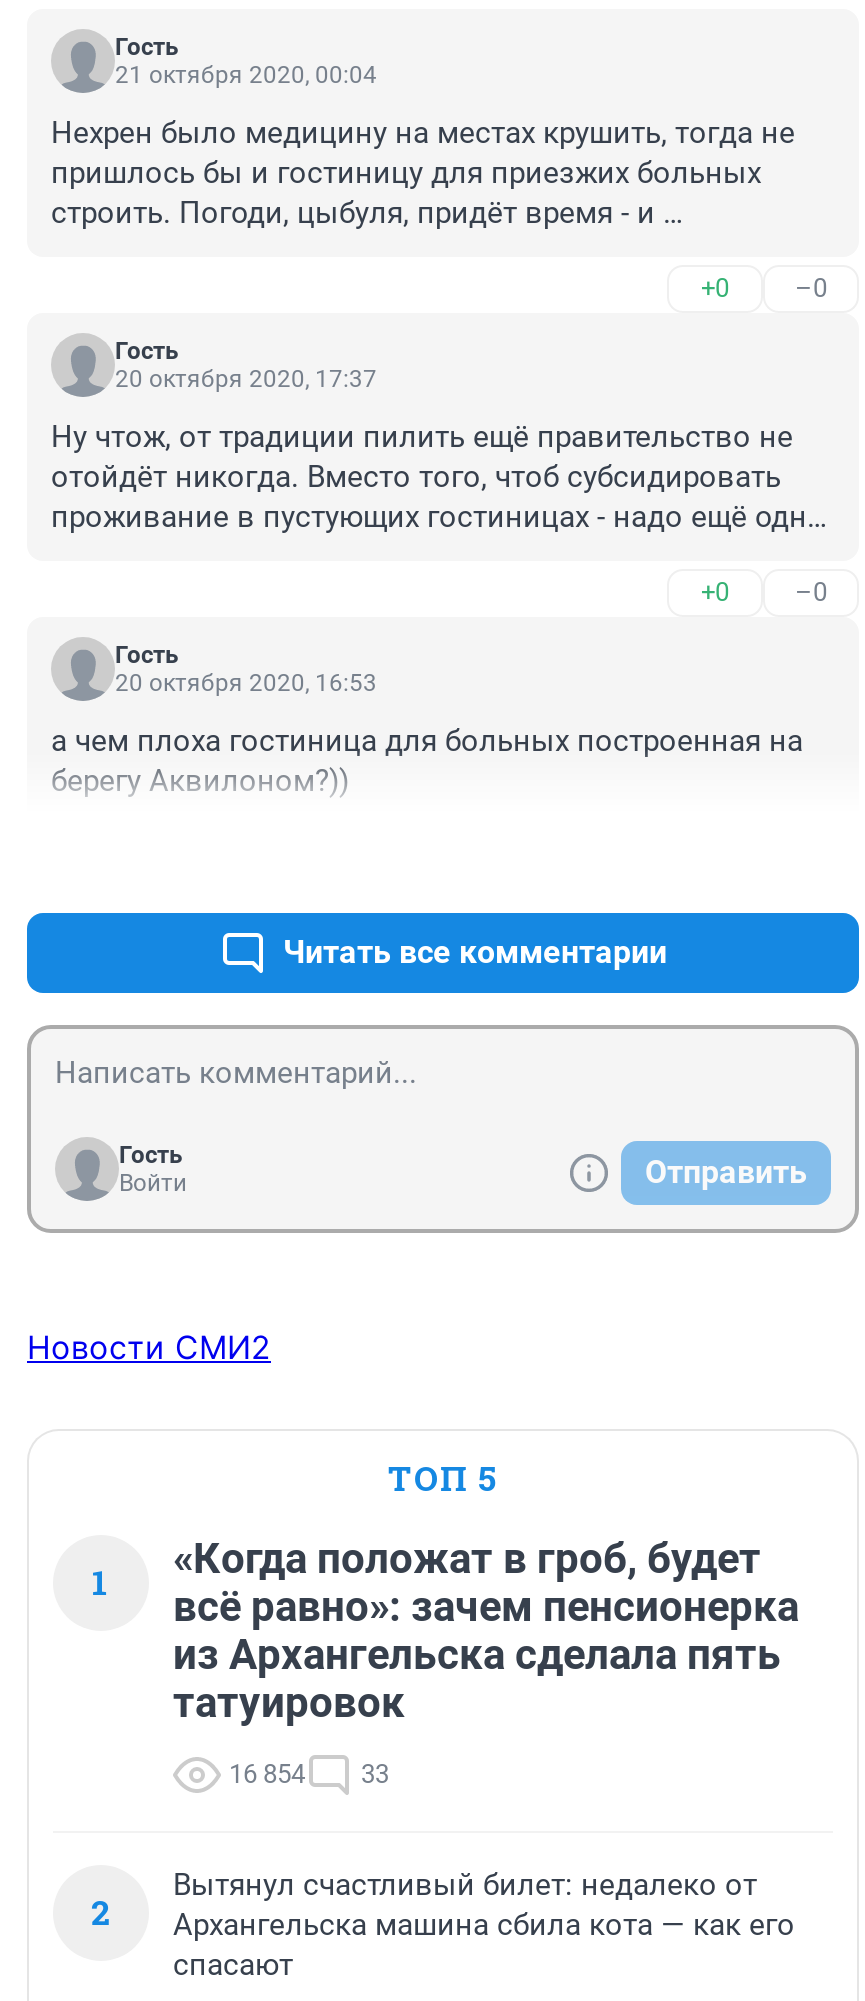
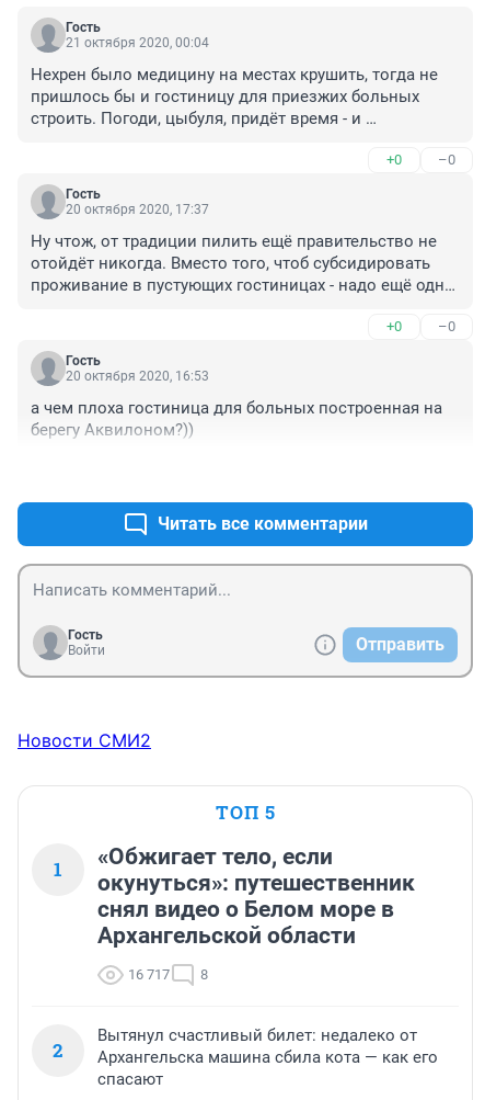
[173,1535,799,1727] «Когда положат в гроб, будет | всё равно»: зачем пенсионерка | из Архангельска сделала пять | татуировок -> [97,844,415,949] «Обжигает тело, если | окунуться»: путешественник | снял видео о Белом море в | Архангельской области
[229,1759,389,1789] 16 854 | 33 -> [128,966,208,983] 16 717 | 8

